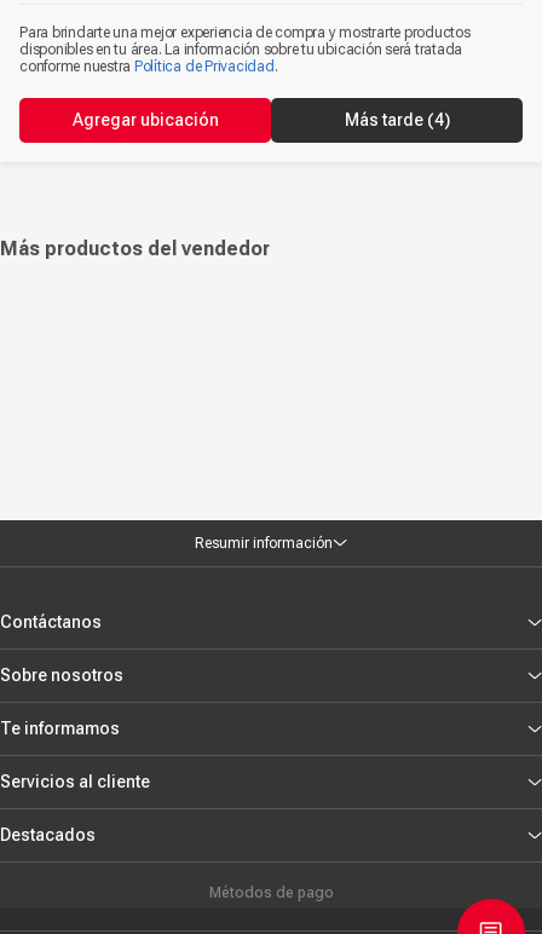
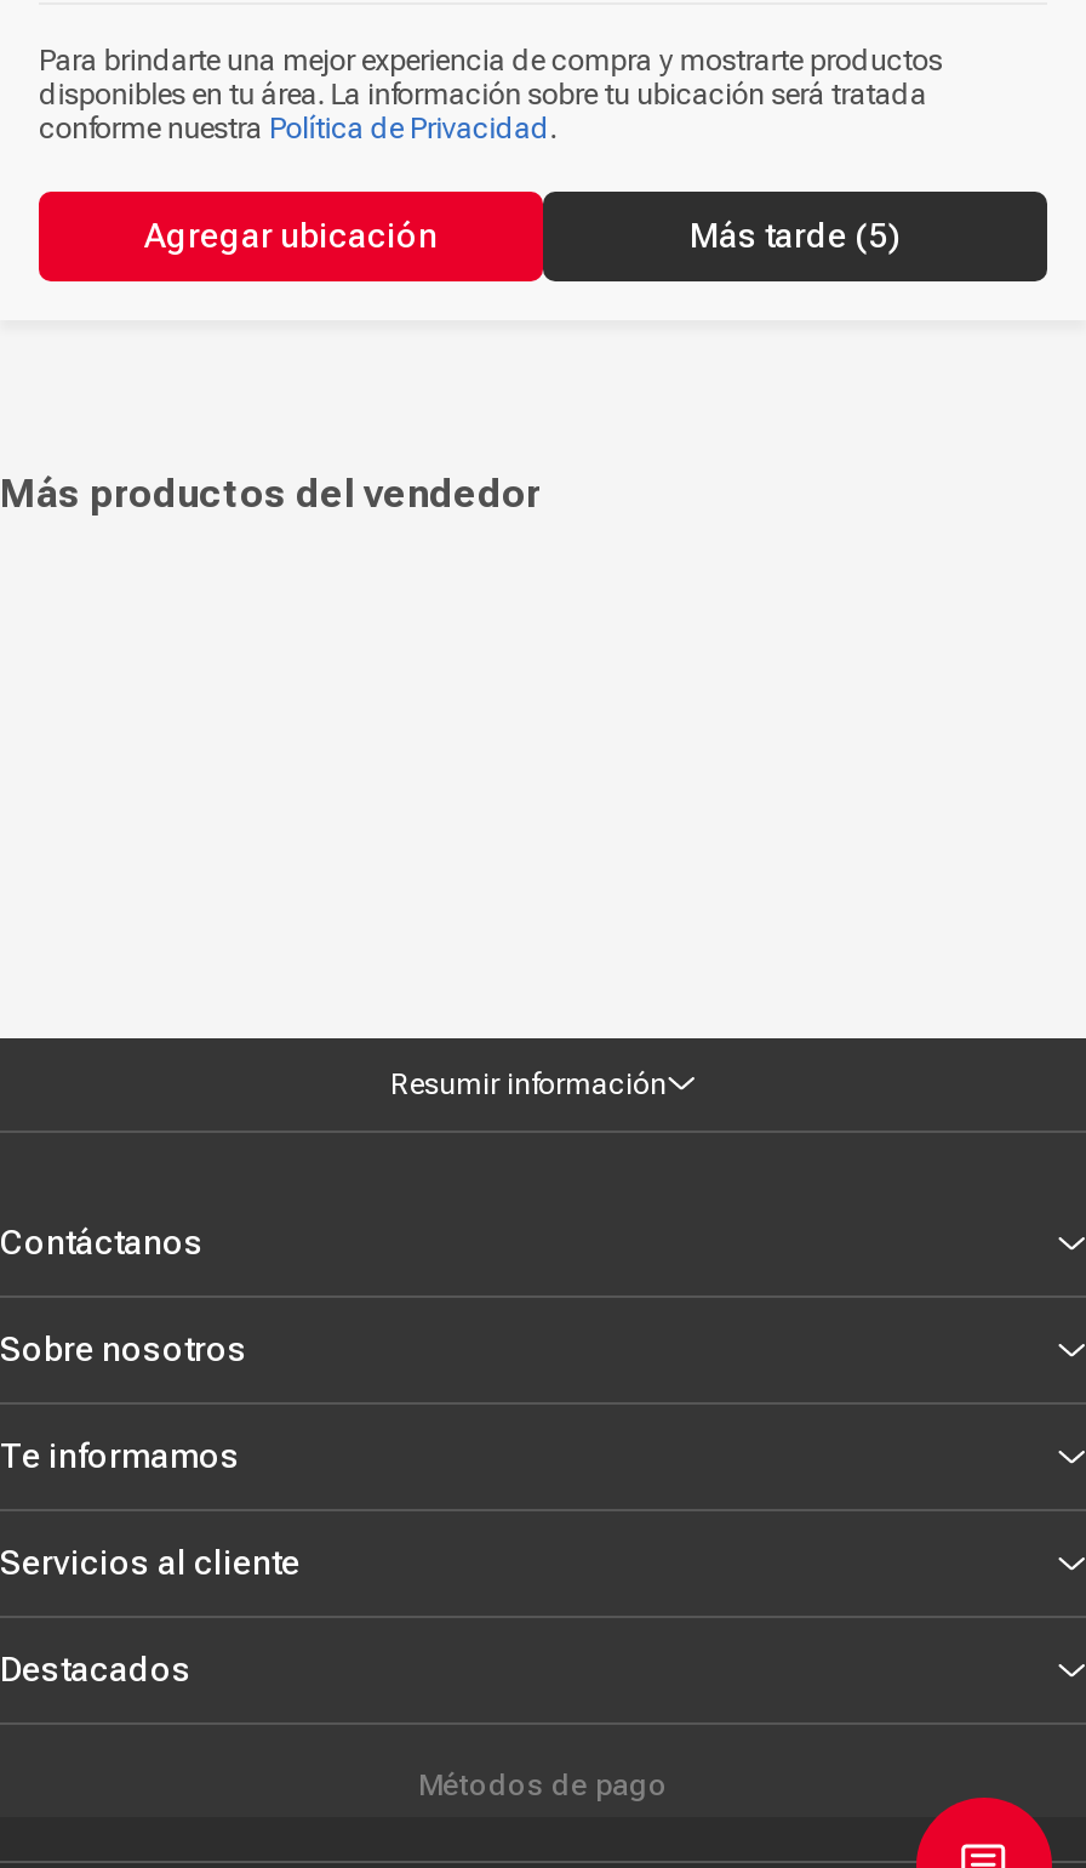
[344,110,449,129] Más tarde (4) -> [690,216,901,255] Más tarde (5)

